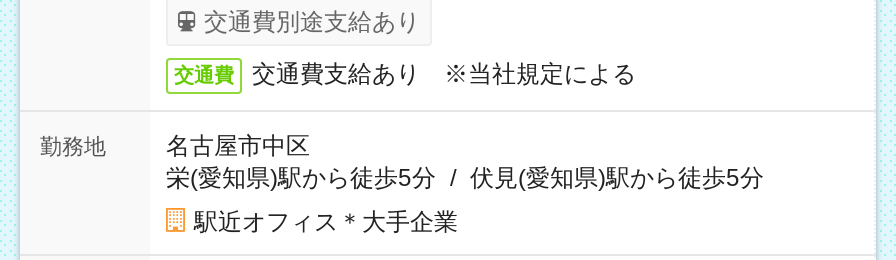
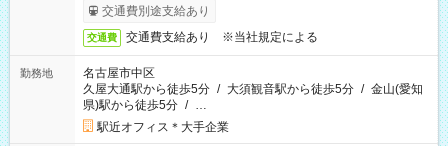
[166,164,764,192] 栄(愛知県)駅から徒歩5分 / 伏見(愛知県)駅から徒歩5分 -> [83,82,423,112] 久屋大通駅から徒歩5分 / 大須観音駅から徒歩5分 / 金山(愛知 | 県)駅から徒歩5分 / …

